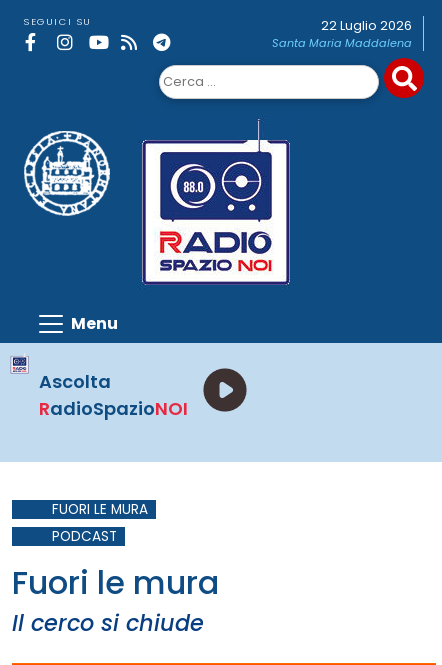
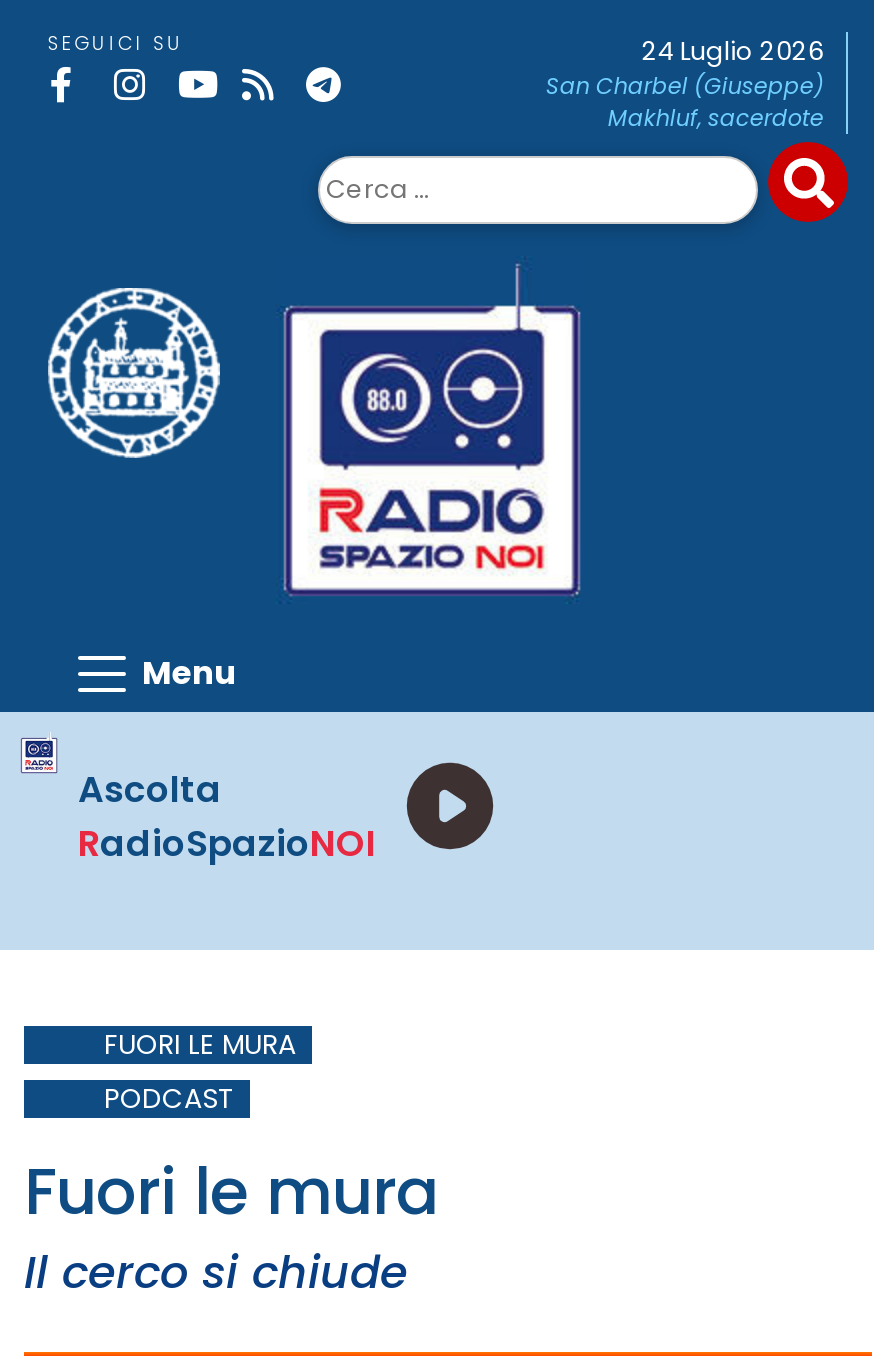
[272,17,412,51] 22 Luglio 2026 | Santa Maria Maddalena -> [546,34,824,134] 24 Luglio 2026 | San Charbel (Giuseppe) | Makhluf, sacerdote

